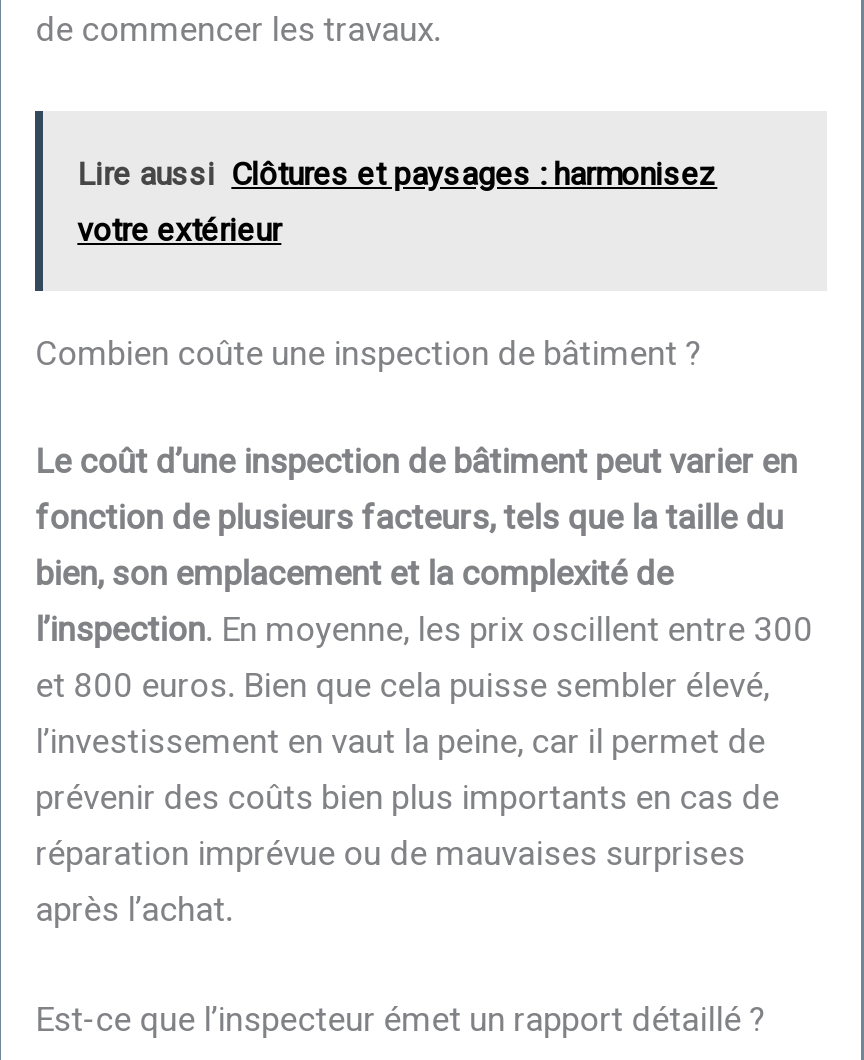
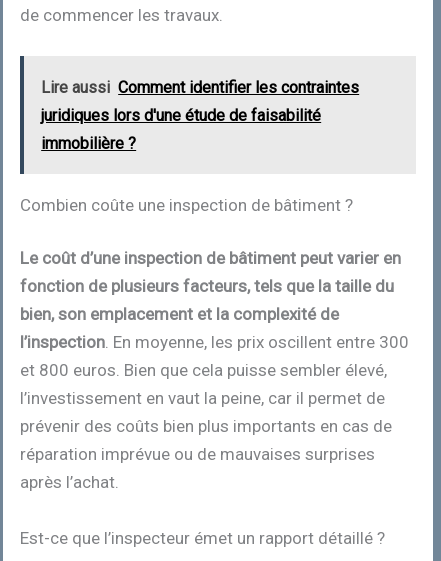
[77,156,717,250] Lire aussi Clôtures et paysages : harmonisez | votre extérieur -> [41,78,359,153] Lire aussi Comment identifier les contraintes | juridiques lors d'une étude de faisabilité | immobilière ?

